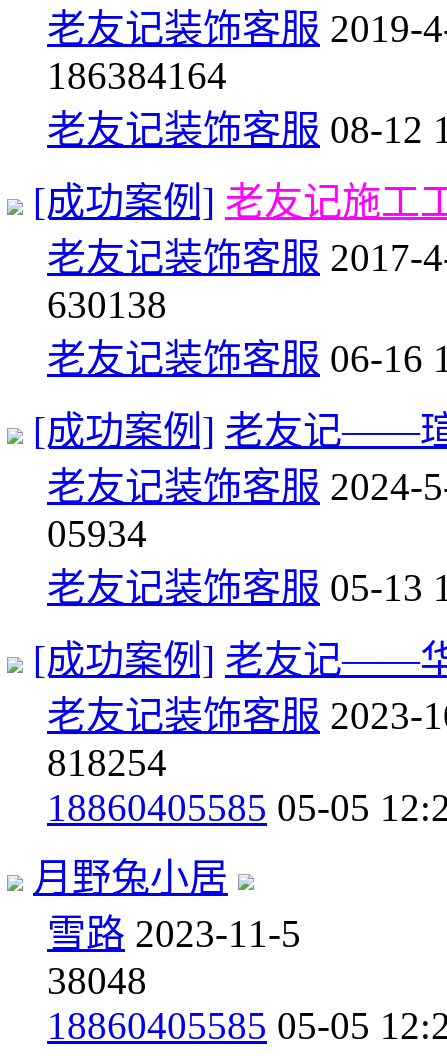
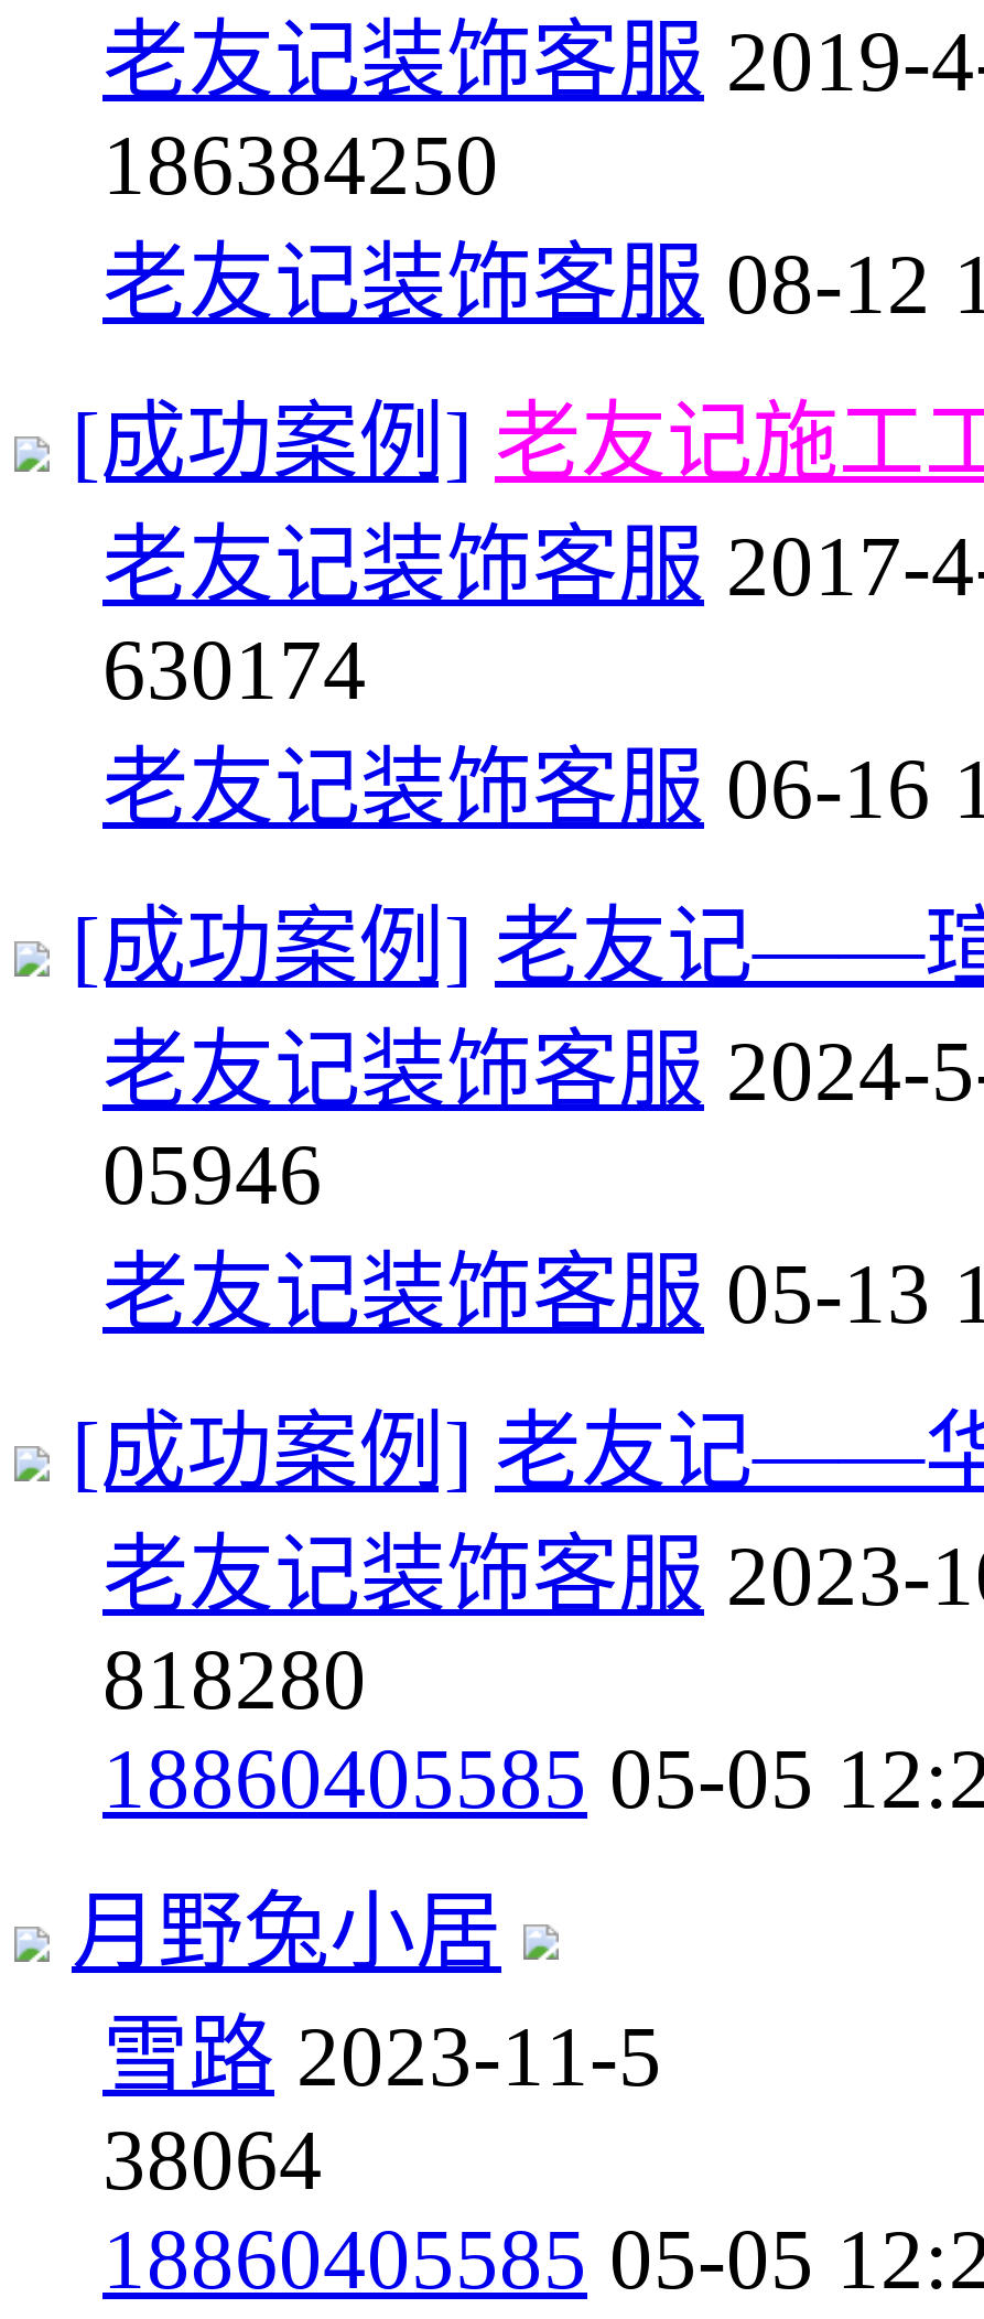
[47,54,227,97] 186384164 -> [102,117,499,211] 186384250
[47,283,167,326] 630138 -> [102,621,367,716] 630174
[47,512,147,555] 05934 -> [102,1126,323,1221] 05946
[47,741,167,784] 818254 -> [102,1631,367,1726] 818280
[47,959,147,1002] 38048 -> [102,2112,323,2206] 38064

